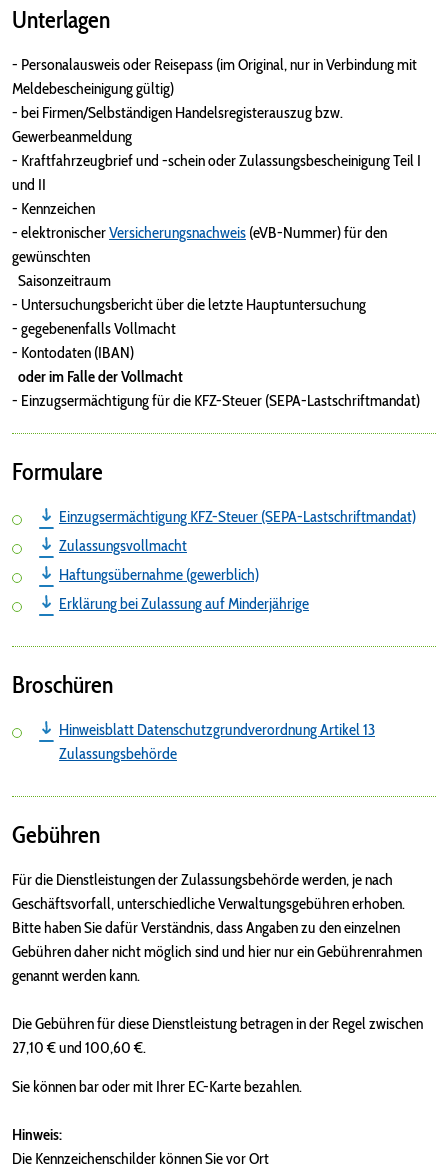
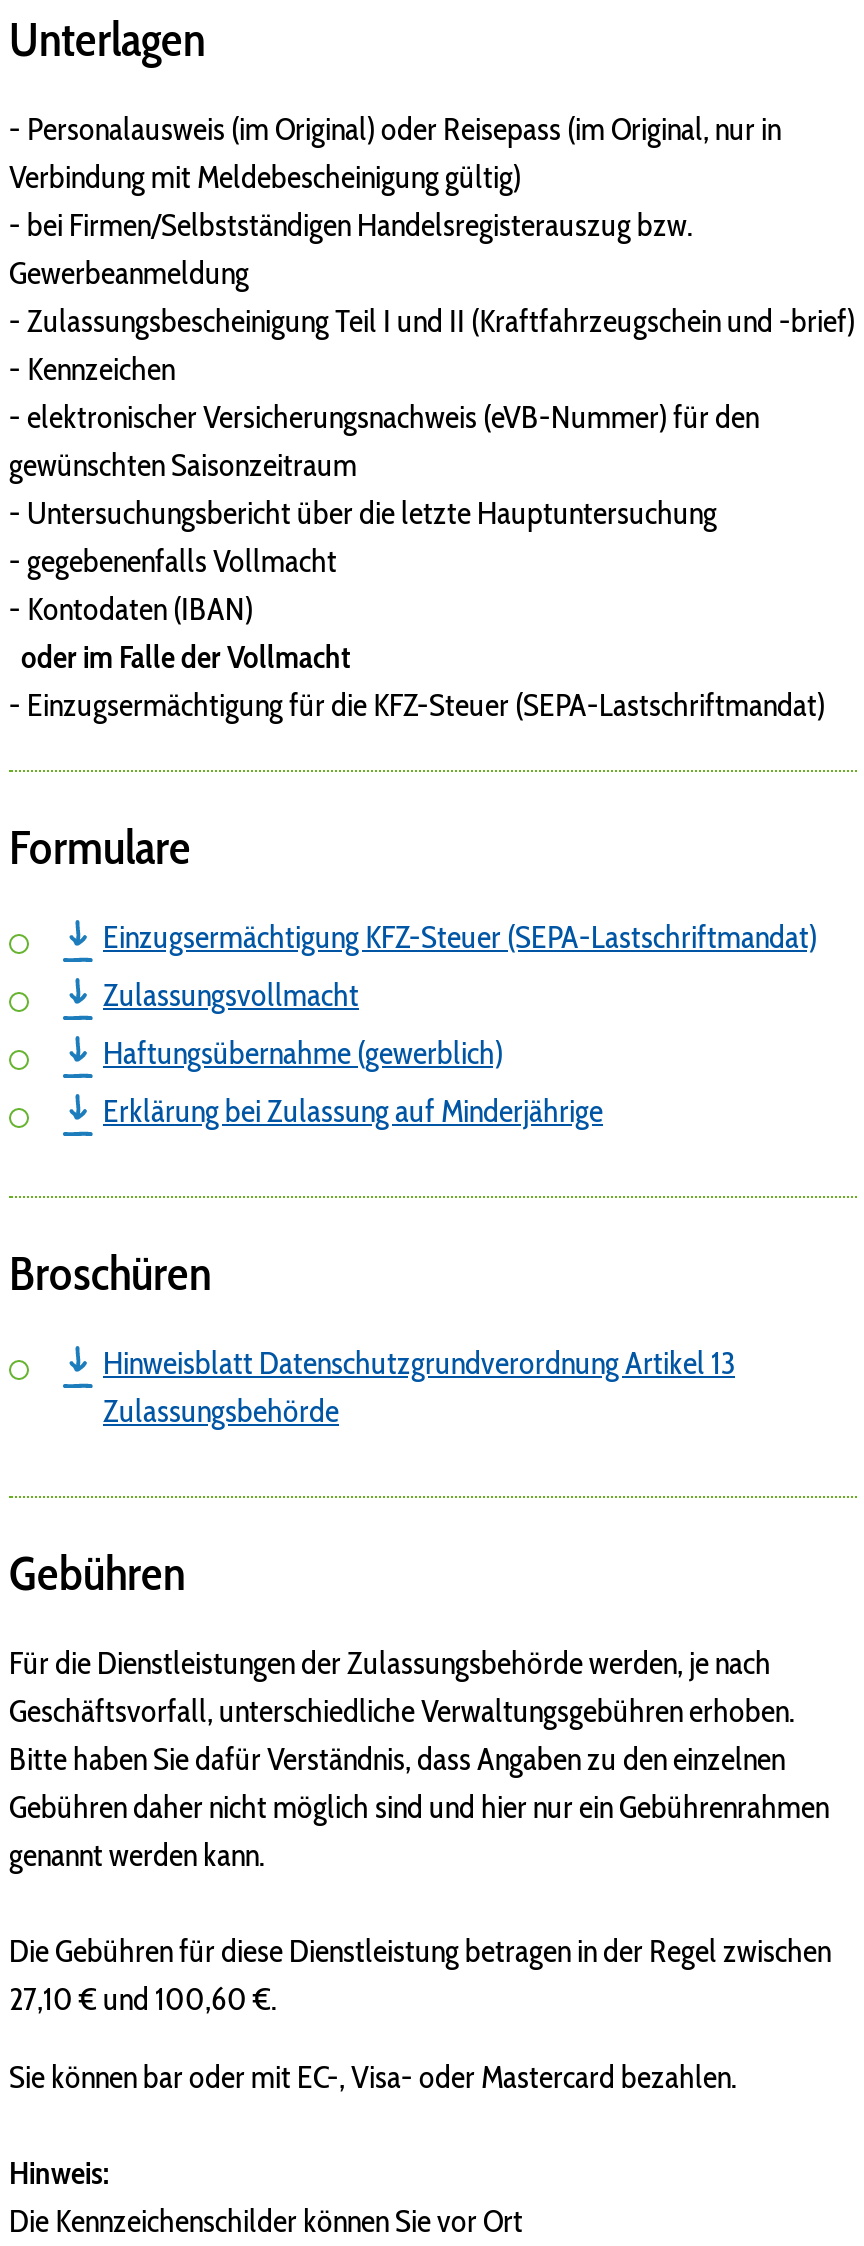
[12,55,417,122] - Personalausweis oder Reisepass (im Original, nur in Verbindung mit | Meldebescheinigung gültig) | - bei Firmen/Selbständigen Handelsregisterauszug bzw. -> [9,110,781,244] - Personalausweis (im Original) oder Reisepass (im Original, nur in | Verbindung mit Meldebescheinigung gültig) | - bei Firmen/Selbstständigen Handelsregisterauszug bzw.
[12,151,421,194] - Kraftfahrzeugbrief und -schein oder Zulassungsbescheinigung Teil I | und II -> [9,302,855,340] - Zulassungsbescheinigung Teil I und II (Kraftfahrzeugschein und -brief)
[12,1077,302,1096] Sie können bar oder mit Ihrer EC-Karte bezahlen. -> [9,2058,737,2096] Sie können bar oder mit EC-, Visa- oder Mastercard bezahlen.

